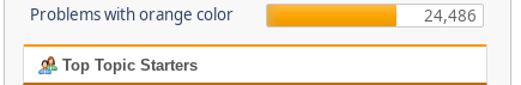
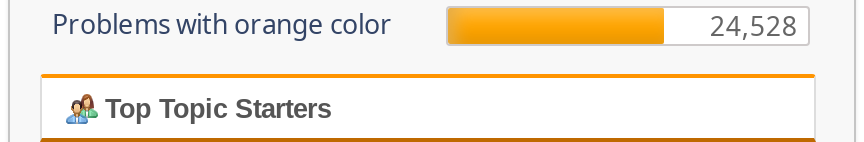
[424,5,476,26] 24,486 -> [710,8,798,44] 24,528

